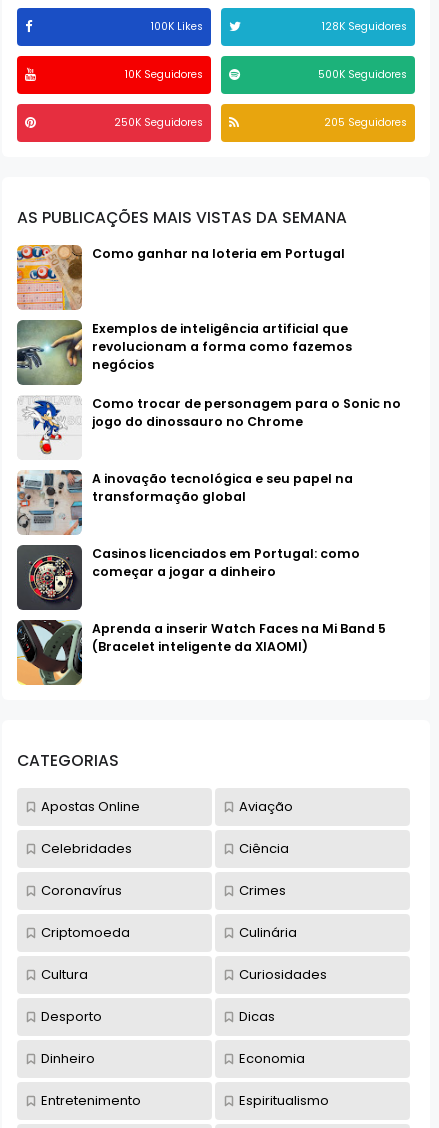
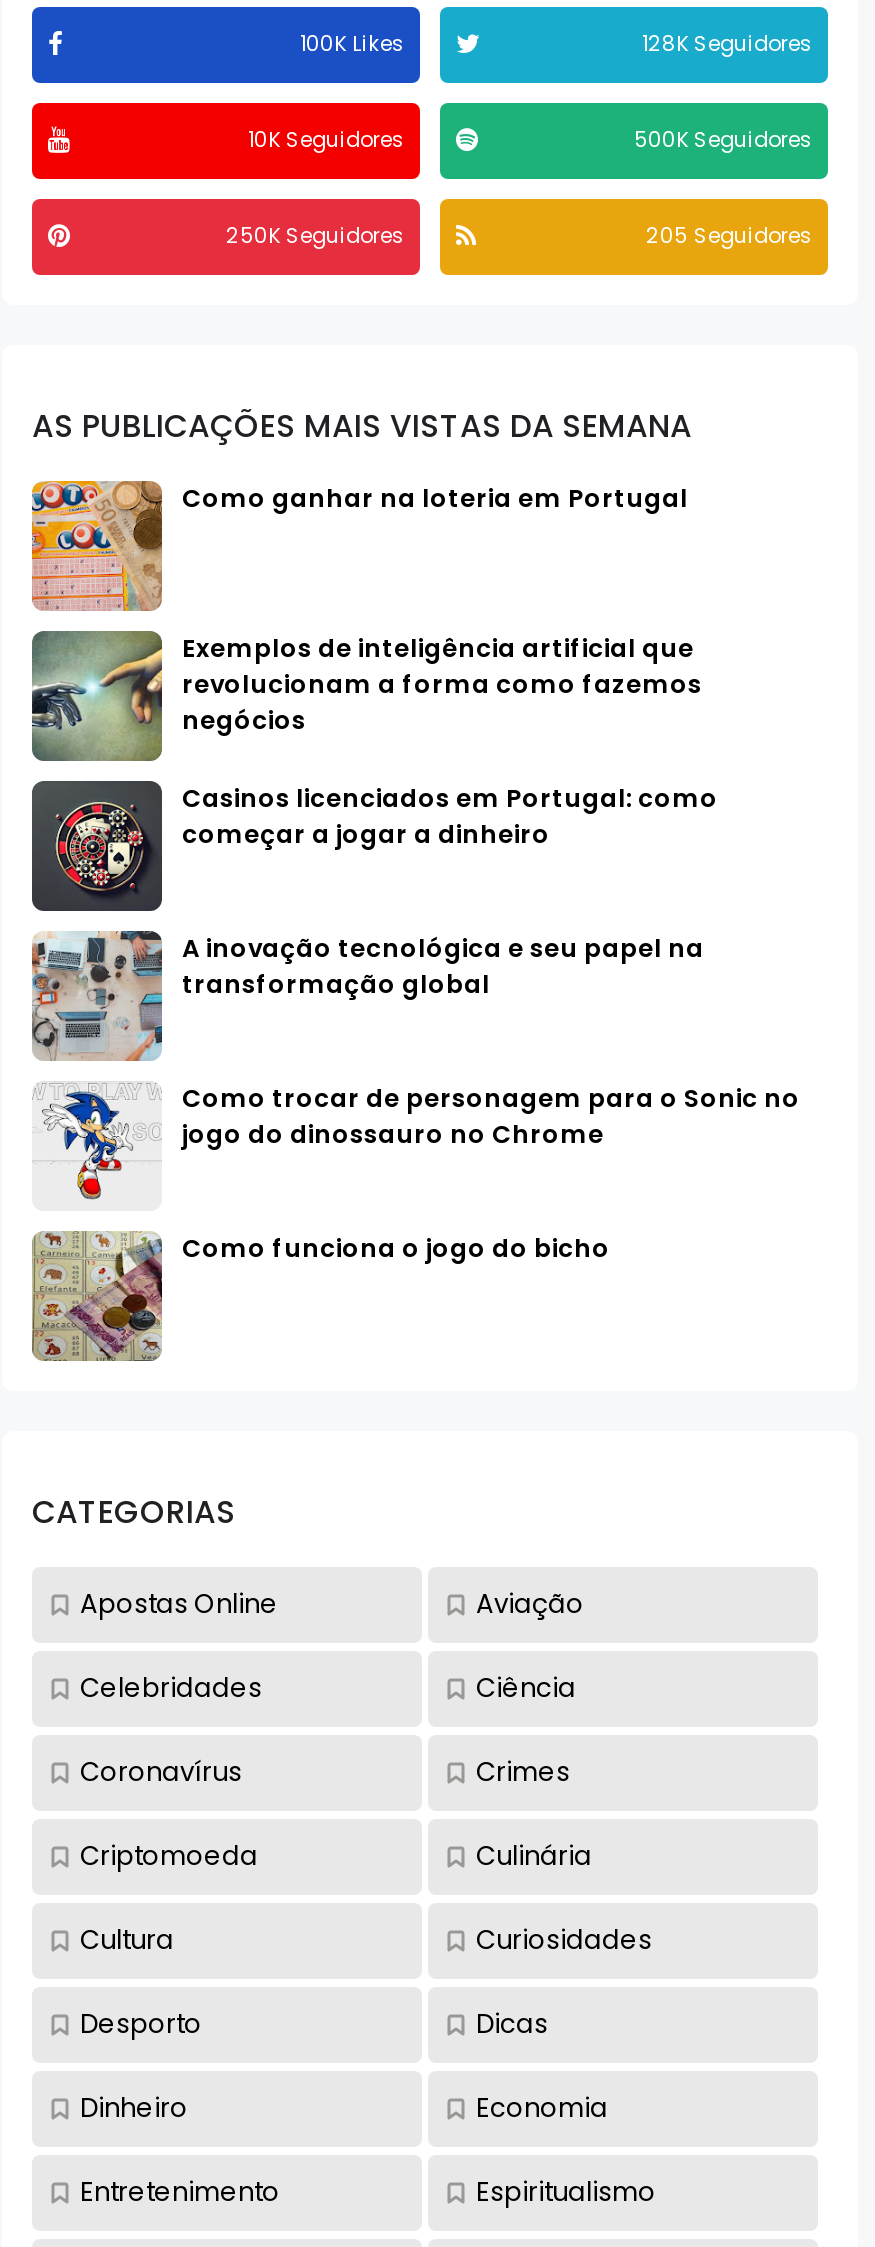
moved [19,395,401,450] -> [36,1080,800,1191]: [image] | Como trocar de personagem para o Sonic no | jogo do dinossauro no Chrome
moved [16,470,360,611] -> [30,779,718,1000]: [image] | A inovação tecnológica e seu papel na | transformação global | Casinos licenciados em Portugal: como | começar a jogar a dinheiro
[16,619,386,685] [image] | Aprenda a inserir Watch Faces na Mi Band 5 | (Bracelet inteligente da XIAOMI) -> [32,1230,610,1361] [image] | Como funciona o jogo do bicho

